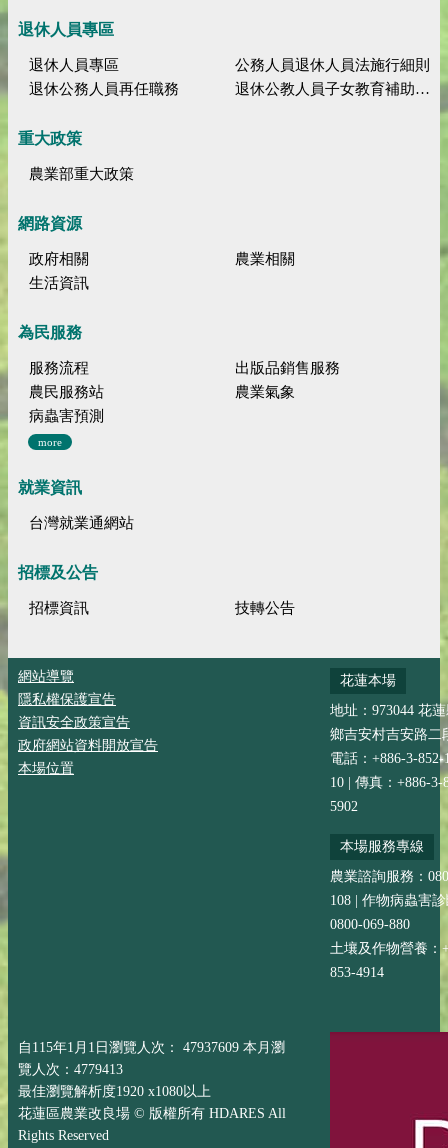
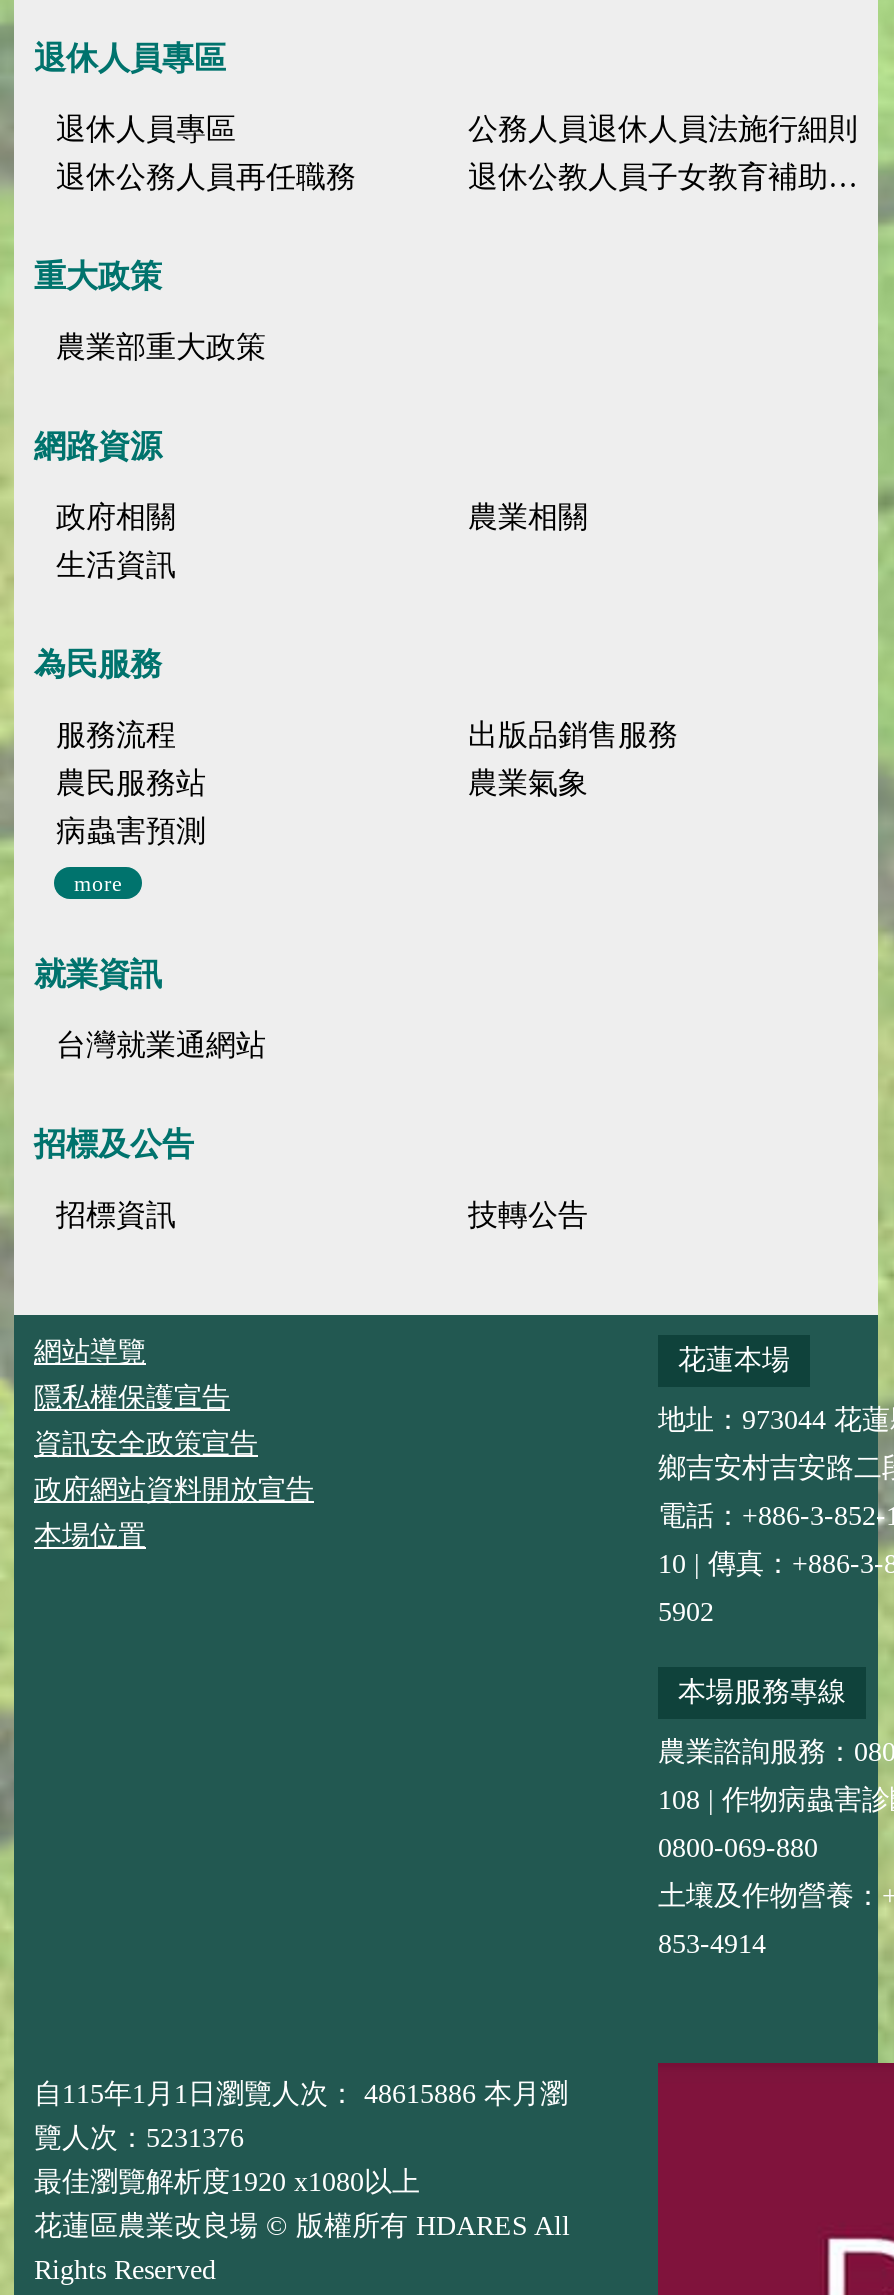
[18,1040,285,1055] 自115年1月1日瀏覽人次： 47937609 本月瀏 -> [34,2079,568,2109] 自115年1月1日瀏覽人次： 48615886 本月瀏
[18,1062,123,1077] 覽人次：4779413 -> [34,2123,244,2153] 覽人次：5231376

